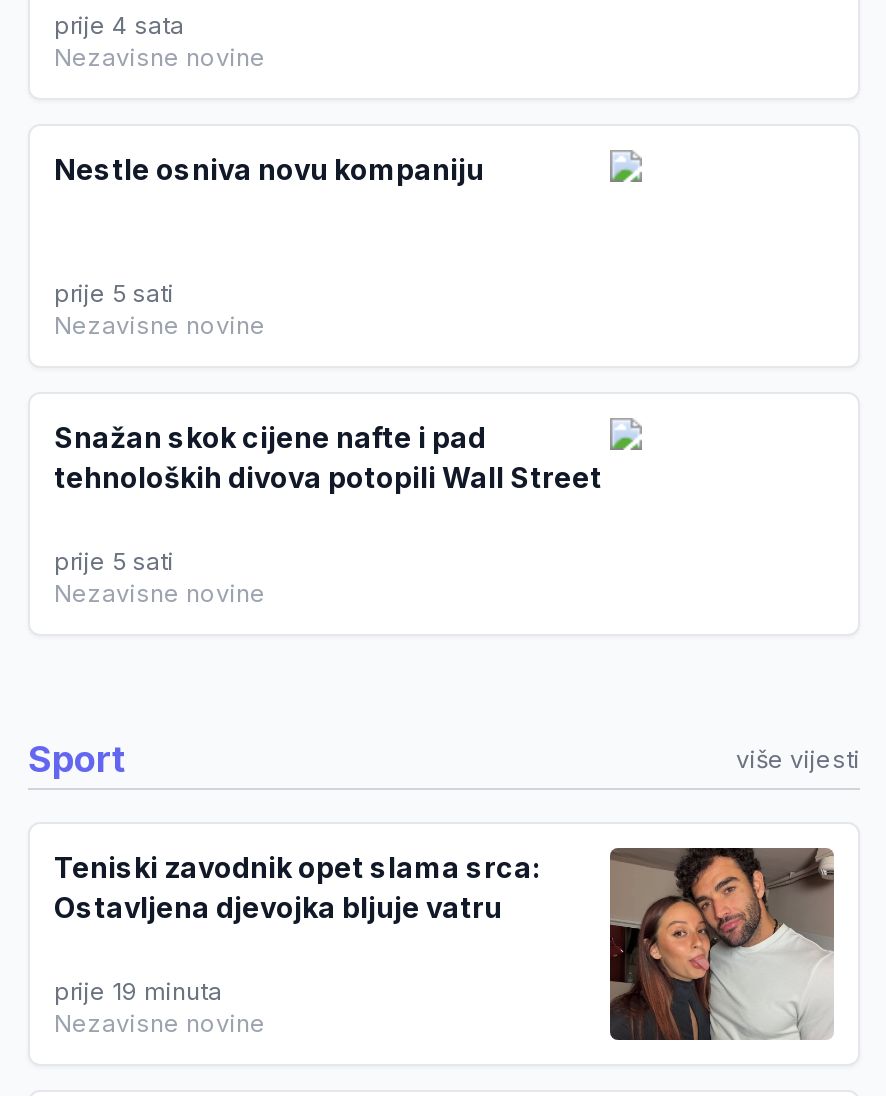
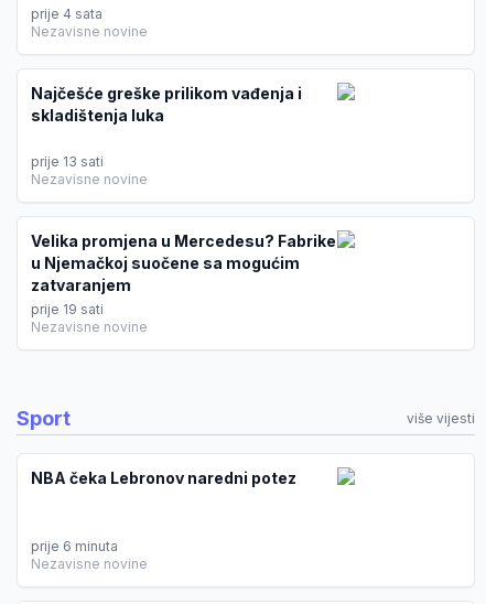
[54,152,484,186] Nestle osniva novu kompaniju -> [31,84,302,125] Najčešće greške prilikom vađenja i | skladištenja luka
[54,278,174,308] prije 5 sati -> [31,153,104,170] prije 13 sati
[54,420,602,576] Snažan skok cijene nafte i pad | tehnoloških divova potopili Wall Street | prije 5 sati -> [31,231,336,317] Velika promjena u Mercedesu? Fabrike | u Njemačkoj suočene sa mogućim | zatvaranjem | prije 19 sati
[54,850,540,924] Teniski zavodnik opet slama srca: | Ostavljena djevojka bljuje vatru -> [31,468,296,487] NBA čeka Lebronov naredni potez
[608,846,836,1042] [image] -> none
[54,976,222,1006] prije 19 minuta -> [31,538,118,554] prije 6 minuta

